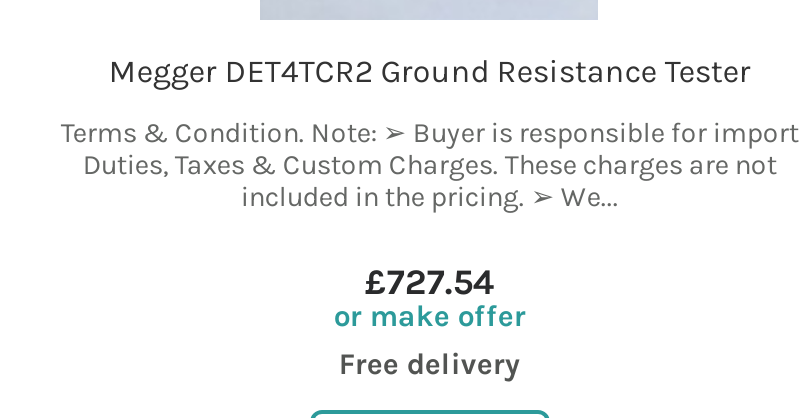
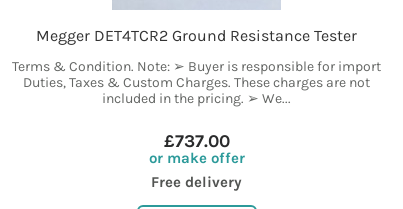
[365,260,495,304] £727.54 -> [164,130,230,152] £737.00

